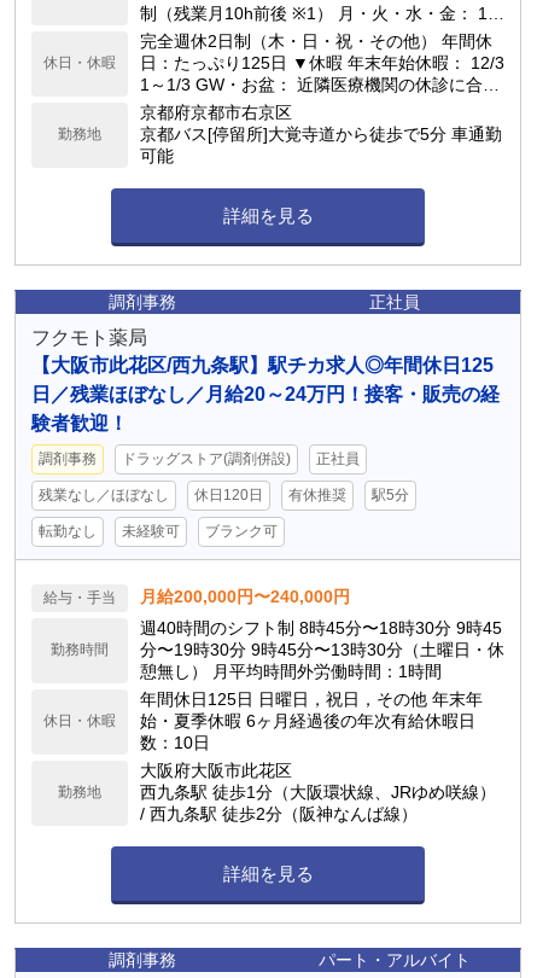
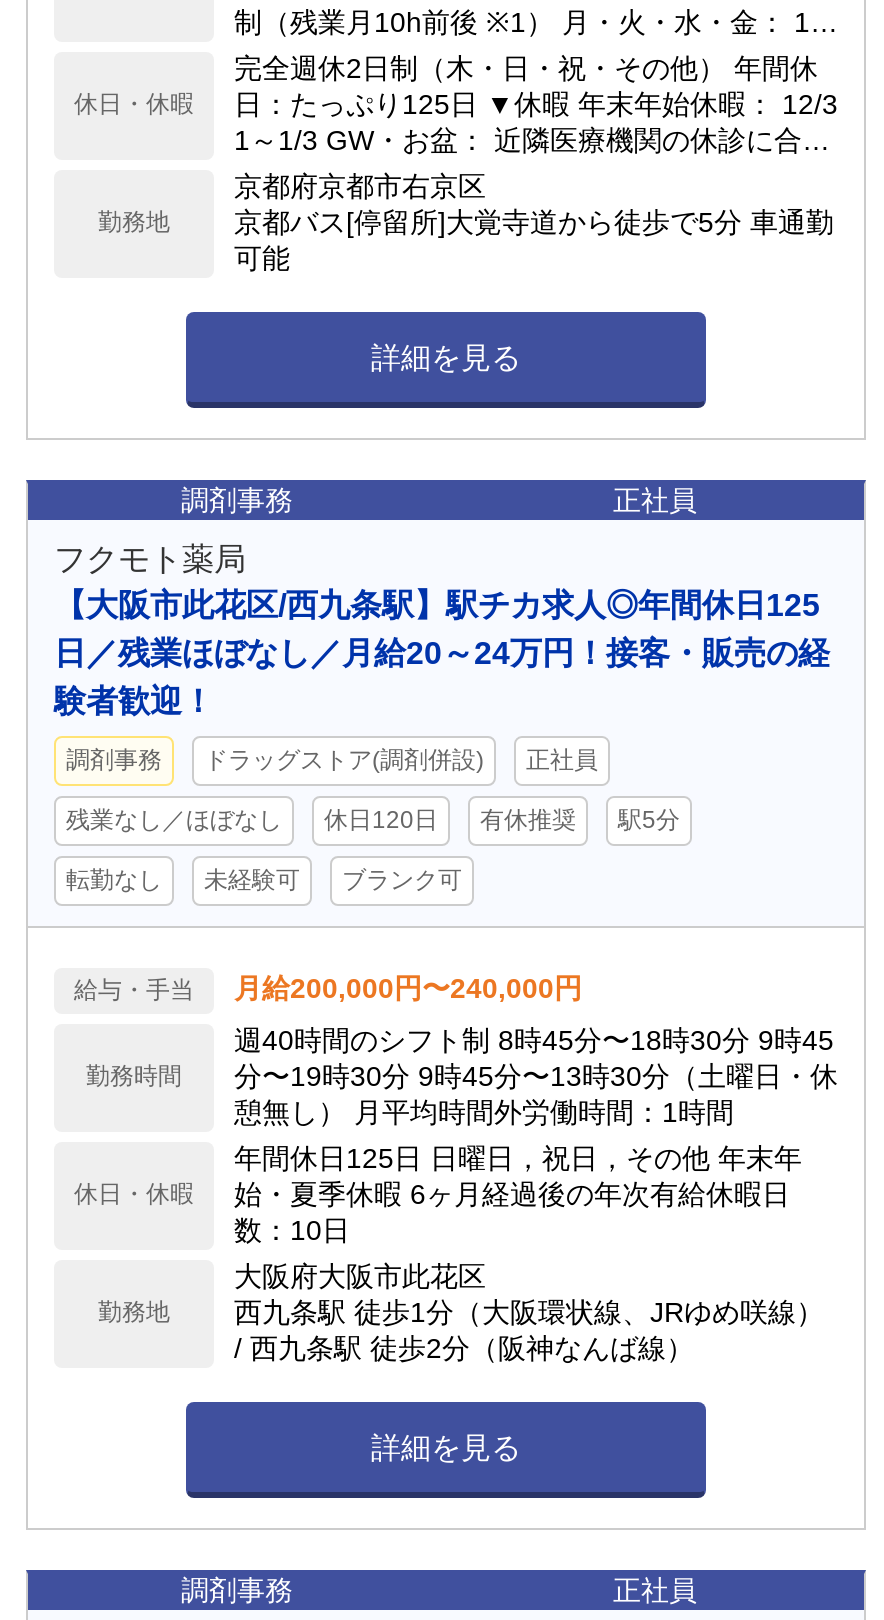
[318,950,470,970] パート・アルバイト -> [613,1574,697,1606] 正社員

